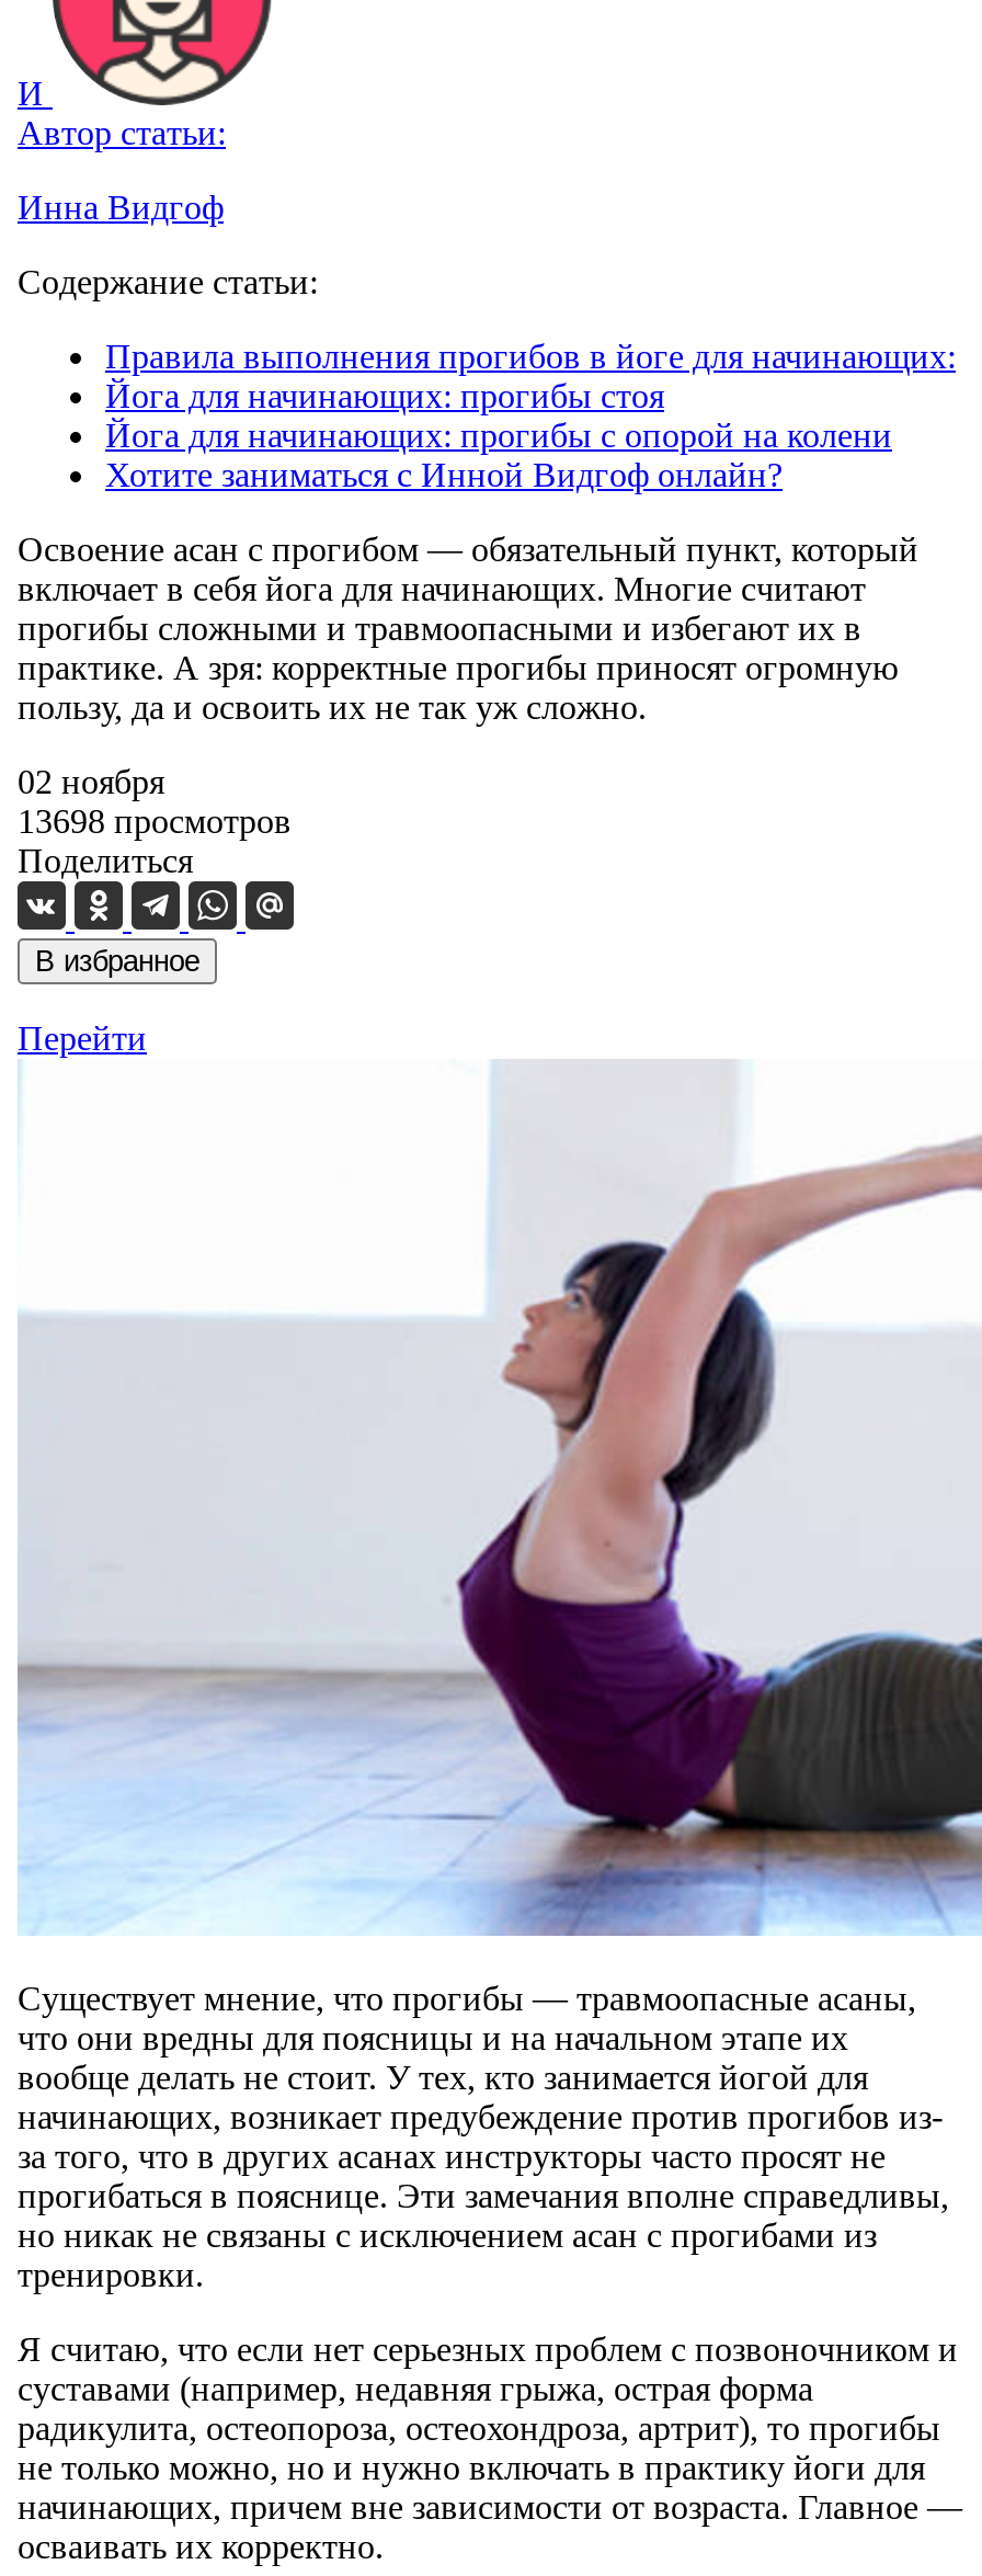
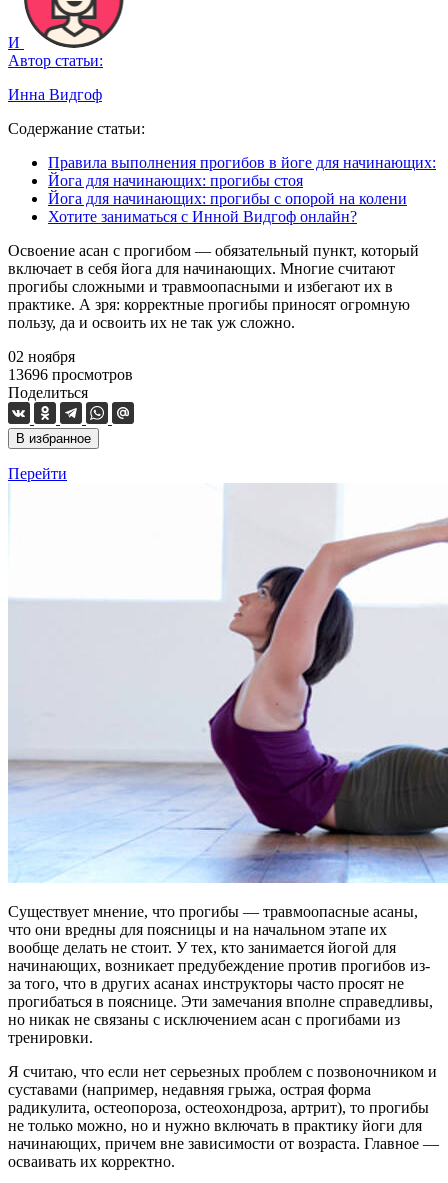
[18,802,292,839] 13698 просмотров -> [8,366,133,383] 13696 просмотров

